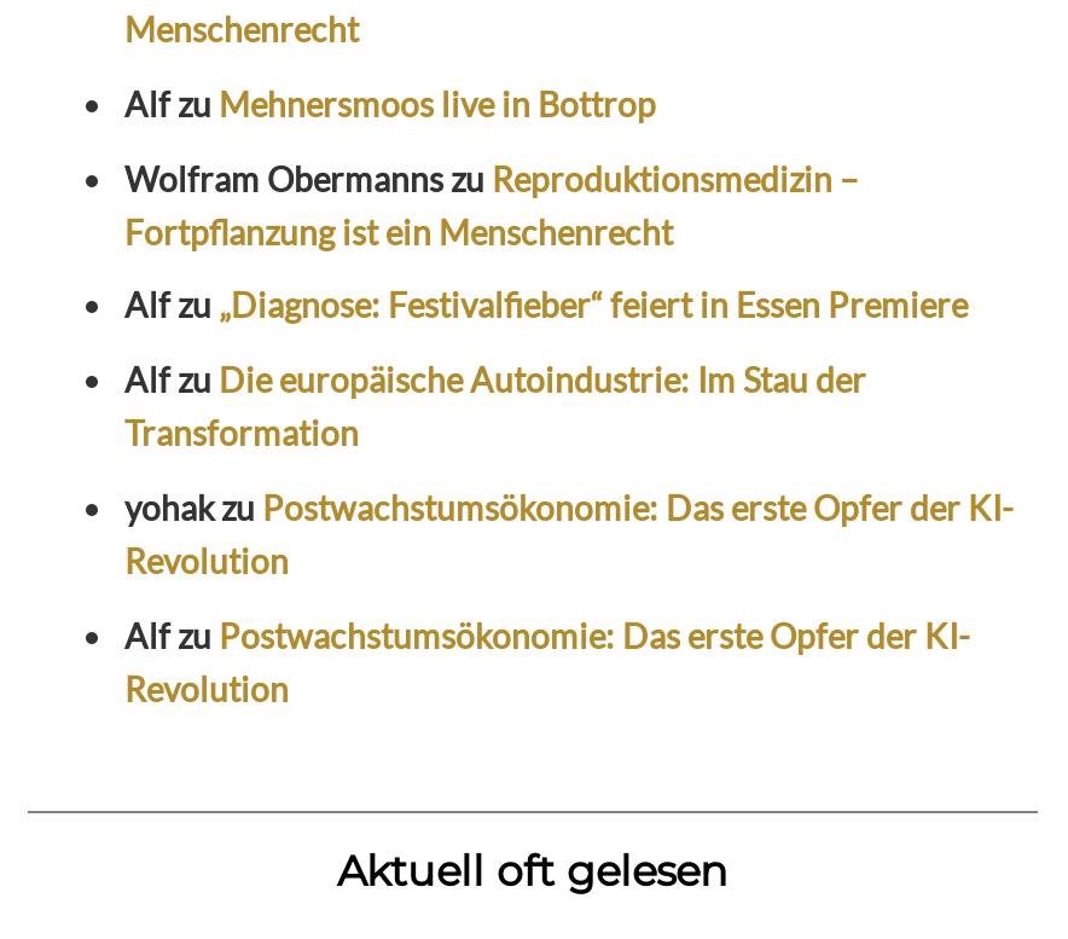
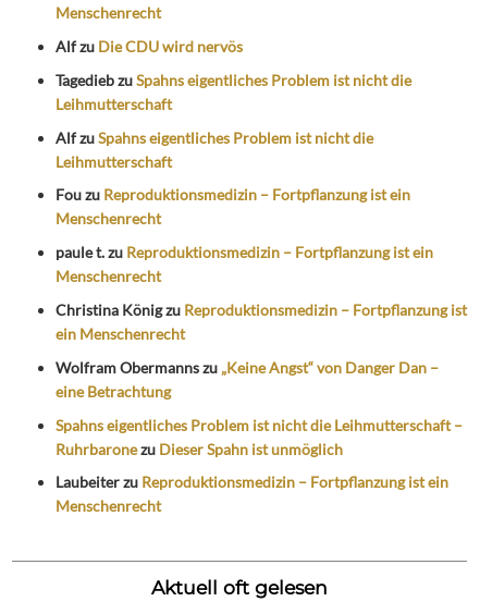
[124,82,1014,708] Alf zu Mehnersmoos live in Bottrop | Wolfram Obermanns zu Reproduktionsmedizin – | Fortpflanzung ist ein Menschenrecht | Alf zu „Diagnose: Festivalfieber“ feiert in Essen Premiere | Alf zu Die europäische Autoindustrie: Im Stau der | Transformation | yohak zu Postwachstumsökonomie: Das erste Opfer der KI- | Revolution | Alf zu Postwachstumsökonomie: Das erste Opfer der KI- | Revolution -> [56,37,467,515] Alf zu Die CDU wird nervös | Tagedieb zu Spahns eigentliches Problem ist nicht die | Leihmutterschaft | Alf zu Spahns eigentliches Problem ist nicht die | Leihmutterschaft | Fou zu Reproduktionsmedizin – Fortpflanzung ist ein | Menschenrecht | paule t. zu Reproduktionsmedizin – Fortpflanzung ist ein | Menschenrecht | Christina Königzu Reproduktionsmedizin – Fortpflanzung ist | ein Menschenrecht | Wolfram Obermanns zu „Keine Angst“ von Danger Dan – | eine Betrachtung | Spahns eigentliches Problem ist nicht die Leihmutterschaft – | Ruhrbarone zu Dieser Spahn ist unmöglich | Laubeiter zu Reproduktionsmedizin – Fortpflanzung ist ein | Menschenrecht

